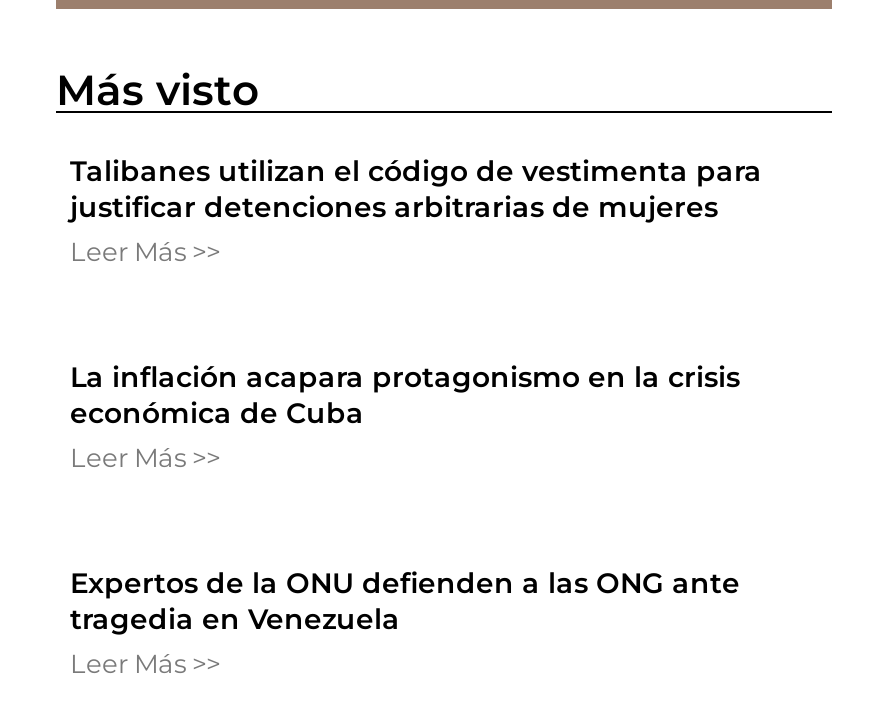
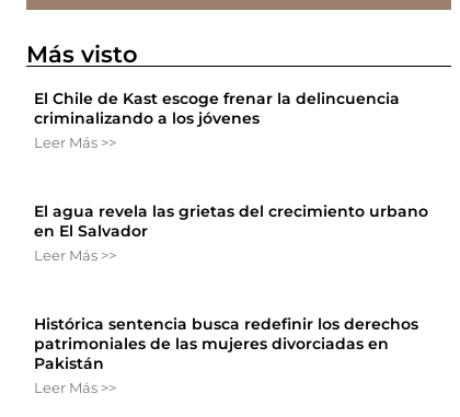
[70,153,762,225] Talibanes utilizan el código de vestimenta para | justificar detenciones arbitrarias de mujeres -> [34,88,400,128] El Chile de Kast escoge frenar la delincuencia | criminalizando a los jóvenes
[70,359,740,431] La inflación acapara protagonismo en la crisis | económica de Cuba -> [34,201,428,241] El agua revela las grietas del crecimiento urbano | en El Salvador
[70,565,740,637] Expertos de la ONU defienden a las ONG ante | tragedia en Venezuela -> [34,314,418,373] Histórica sentencia busca redefinir los derechos | patrimoniales de las mujeres divorciadas en | Pakistán

